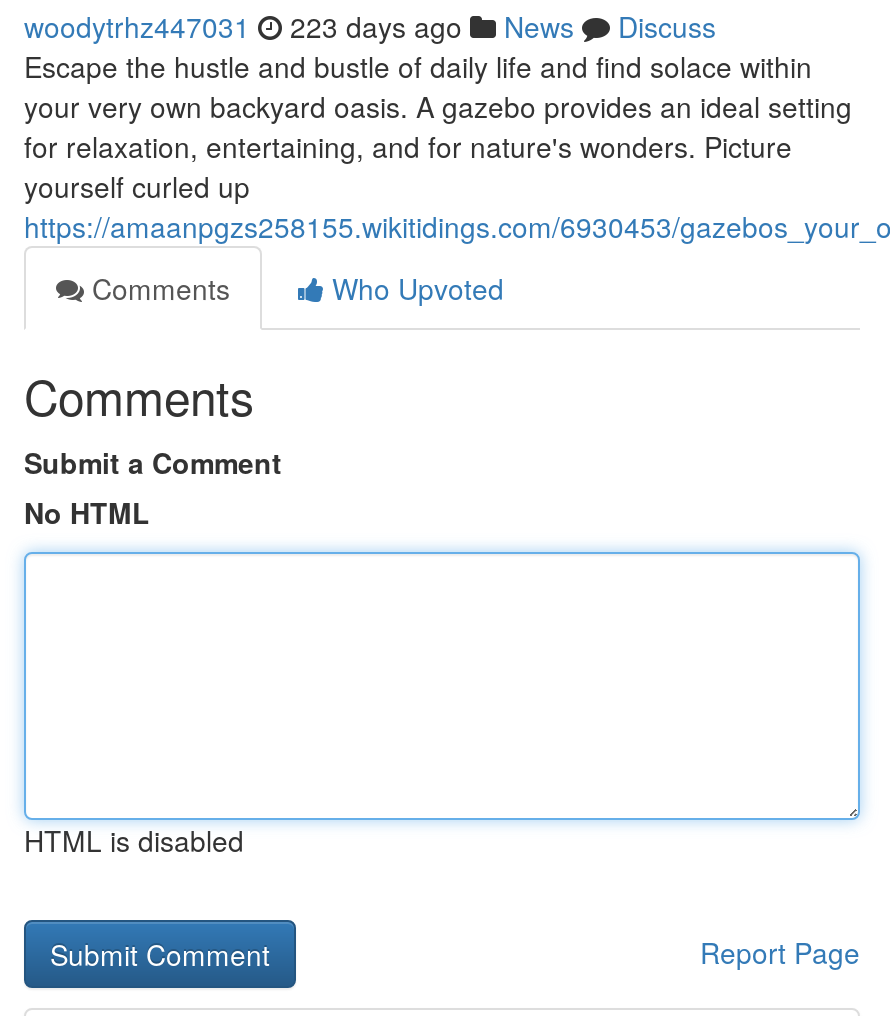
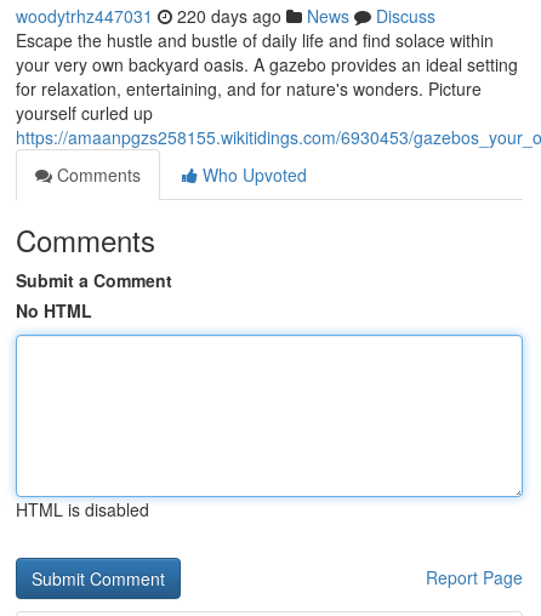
[24,6,716,46] woodytrhz447031 223 days ago News Discuss -> [16,4,435,28] woodytrhz447031 220 days ago News Discuss

